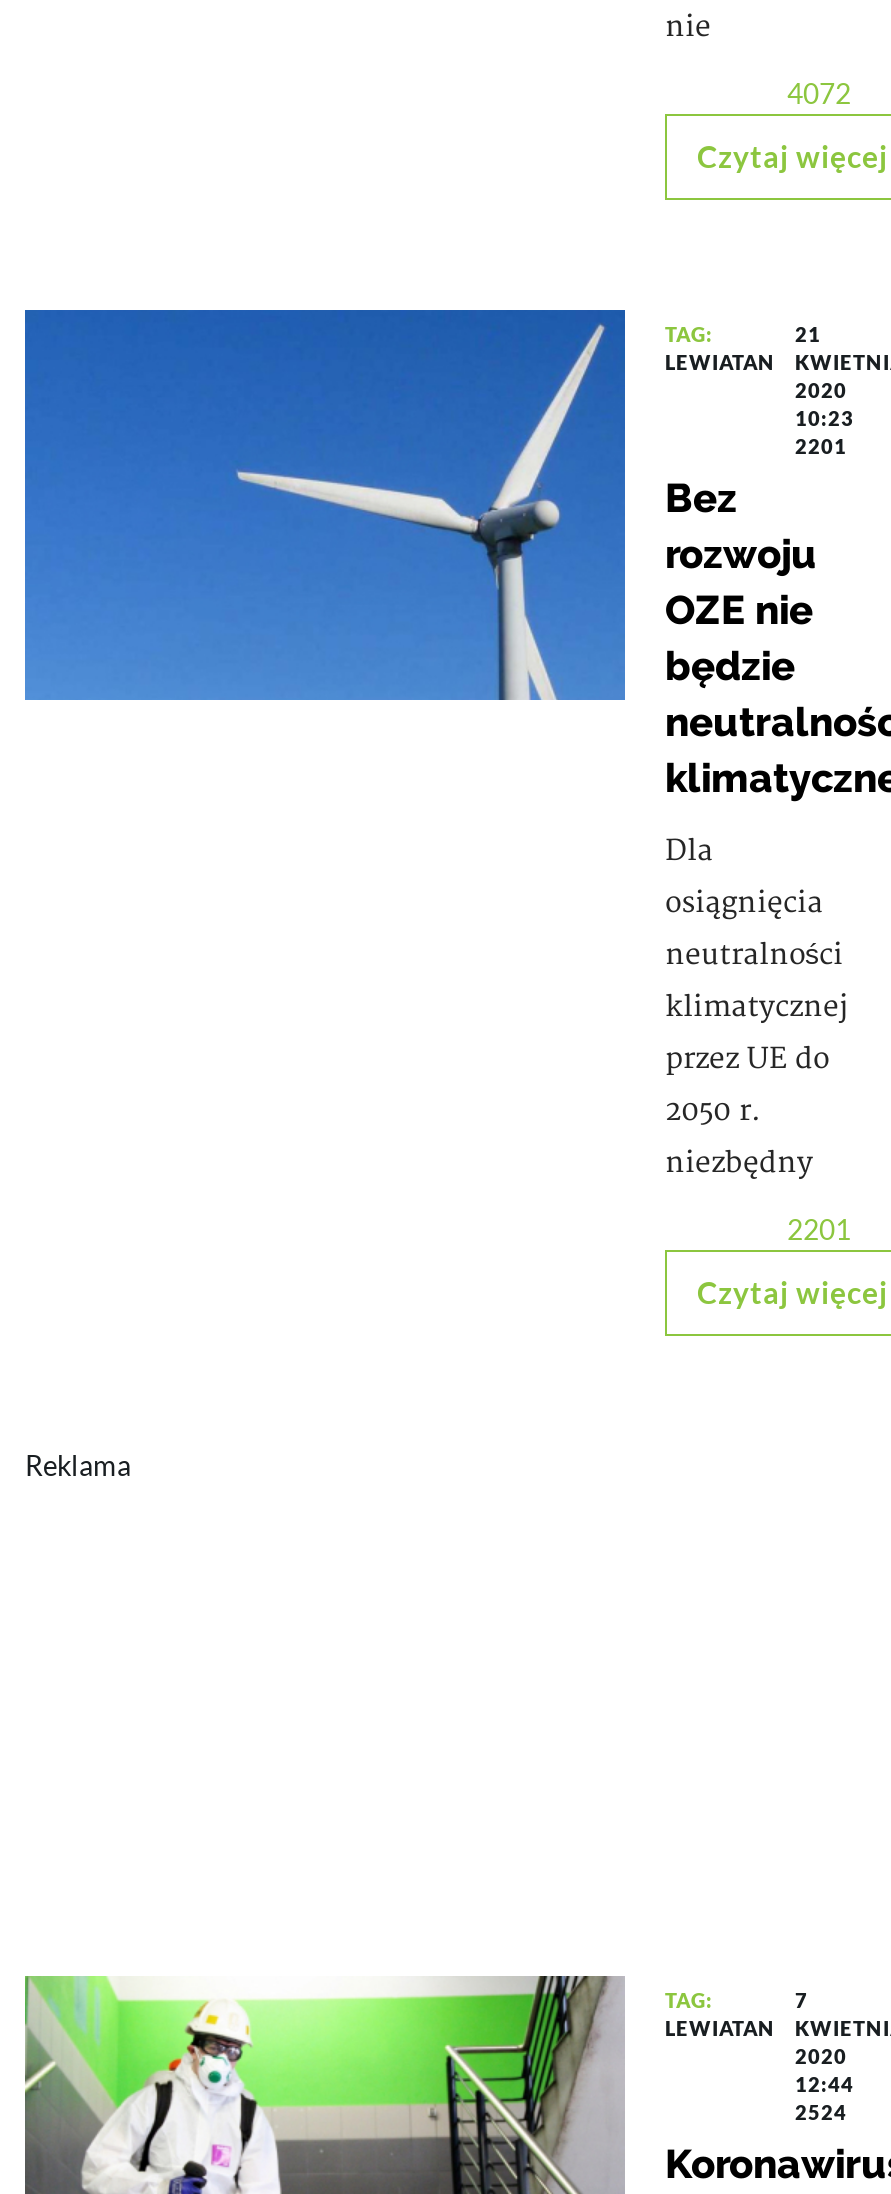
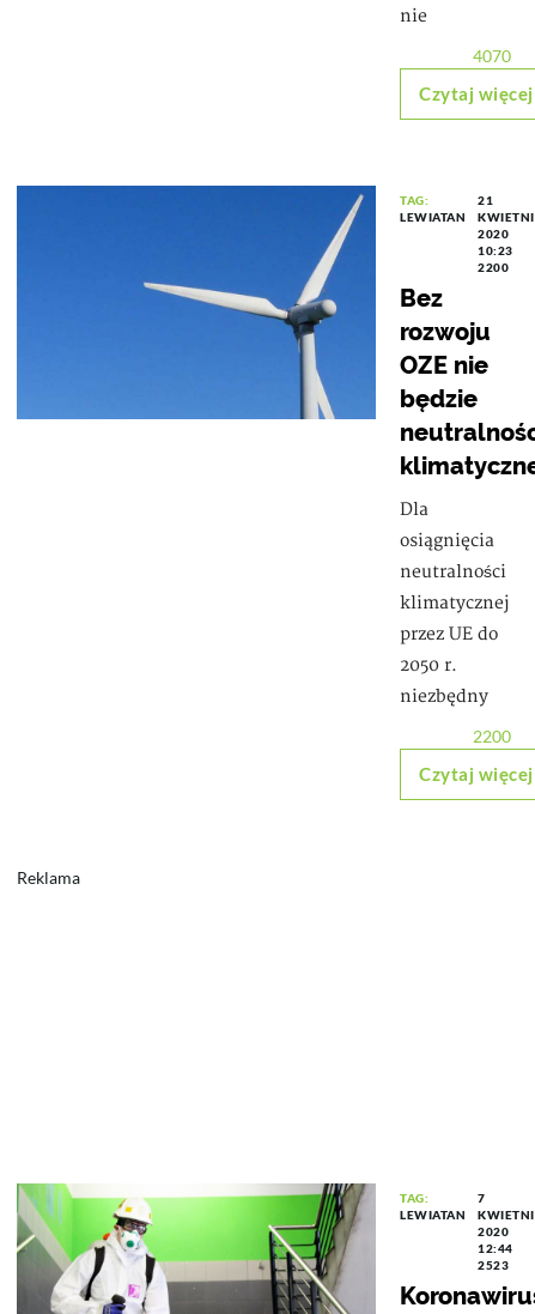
[787,76,851,110] 4072 -> [473,46,511,66] 4070
[795,434,847,458] 2201 -> [478,260,509,274] 2200
[787,1212,851,1246] 2201 -> [473,726,511,746] 2200
[795,2100,847,2124] 2524 -> [478,1258,509,1272] 2523

